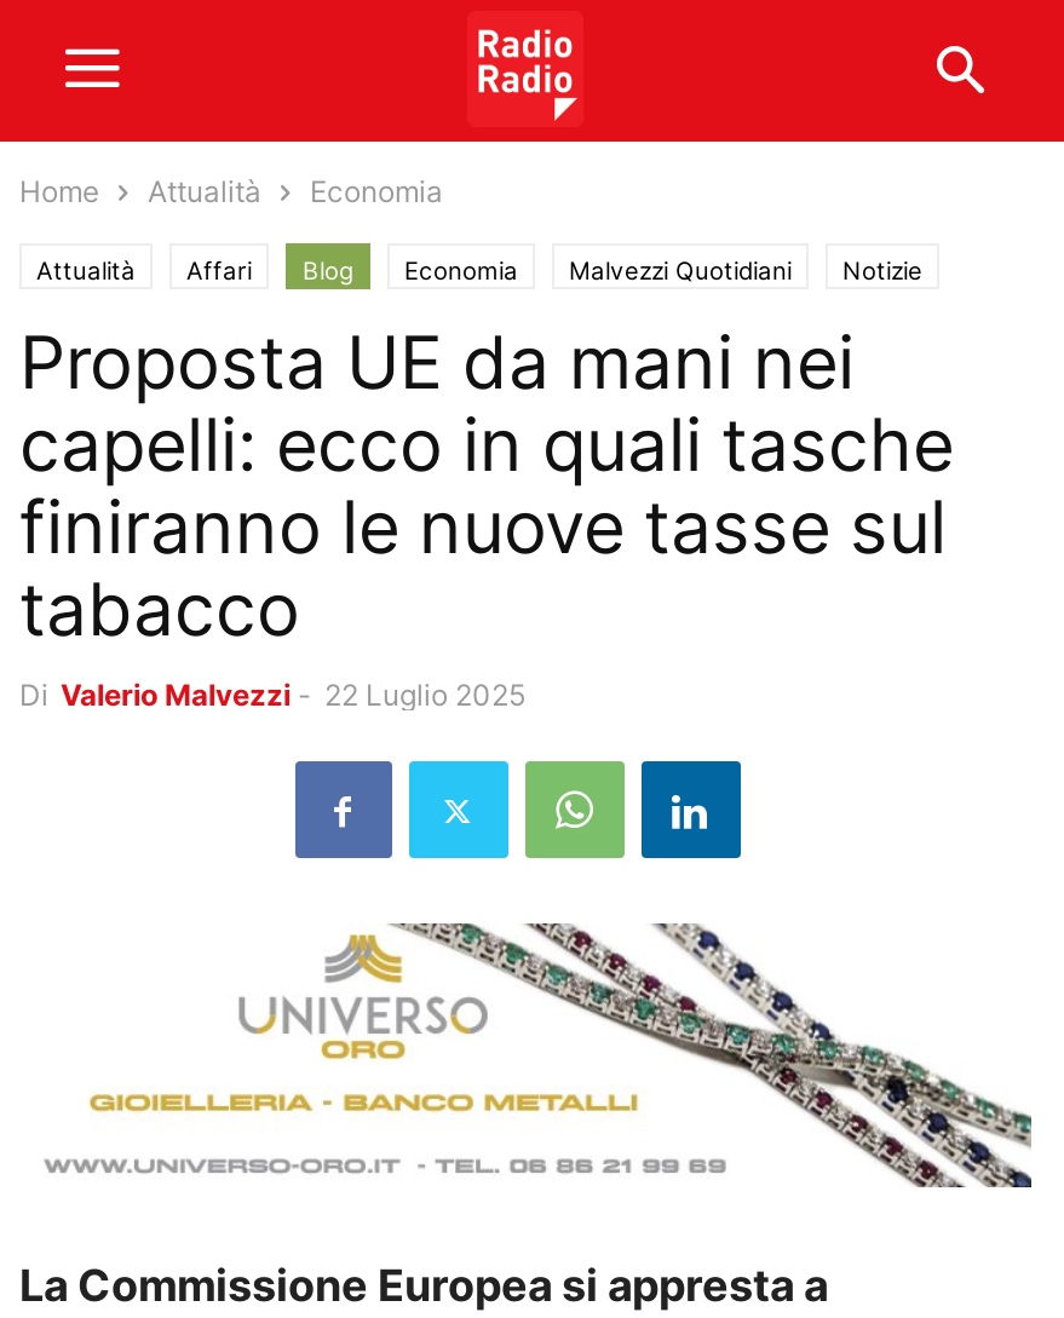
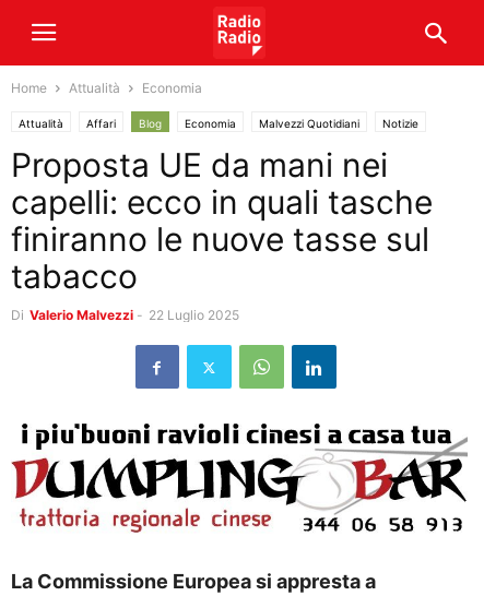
[22,921,1034,1190] [image] -> [11,418,468,537] [image]

